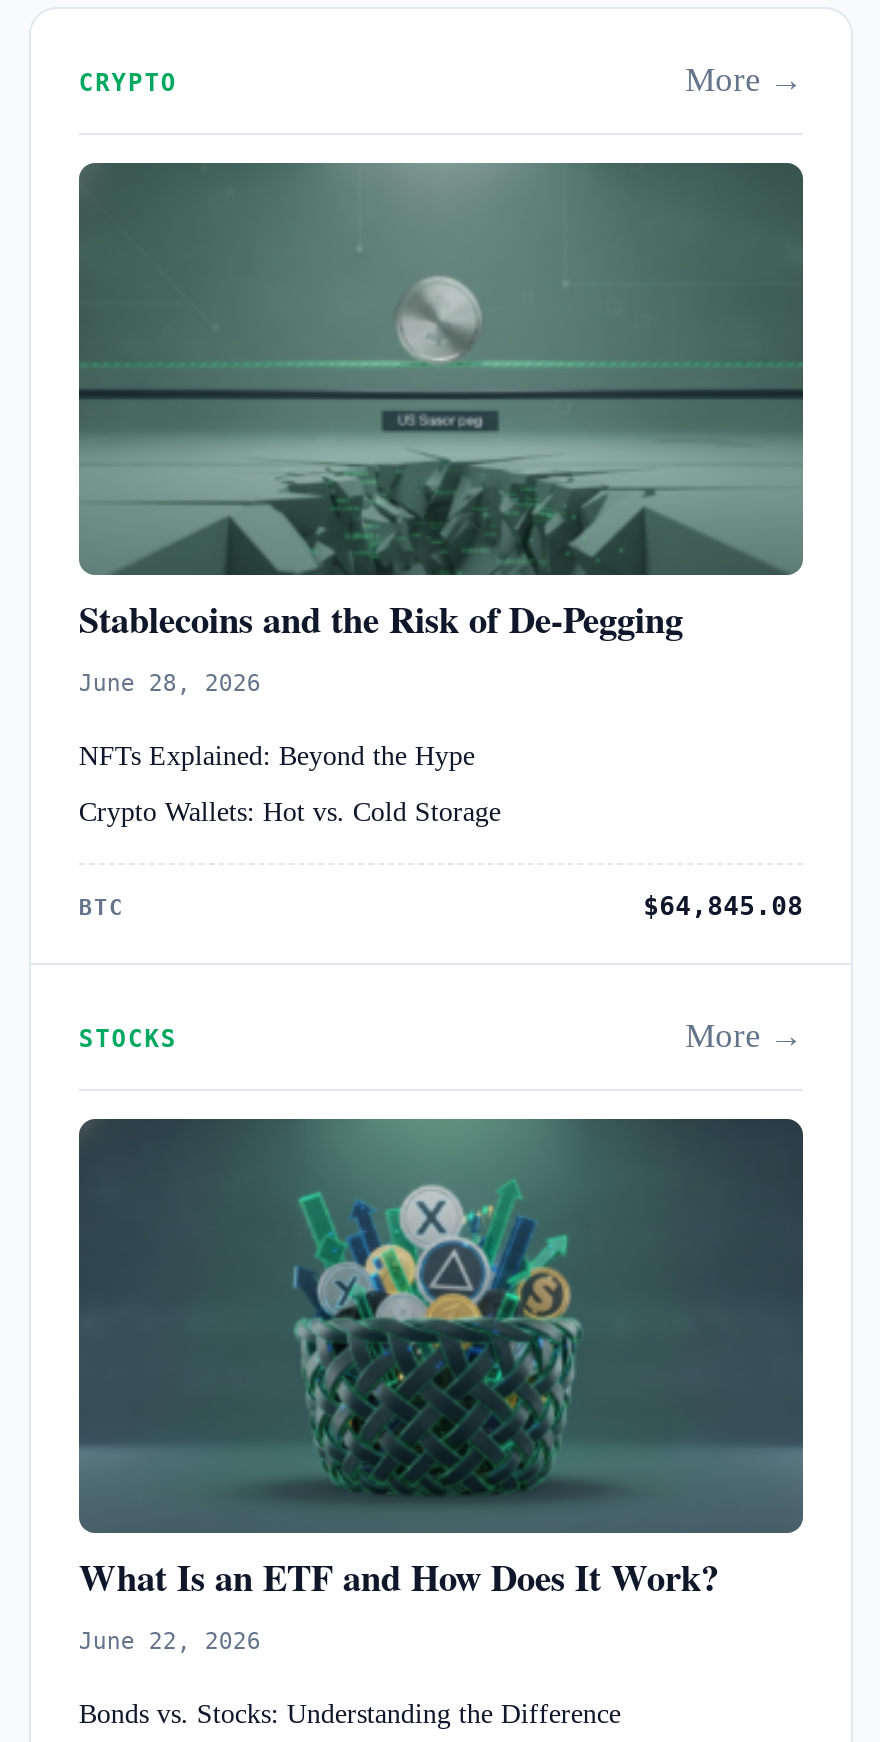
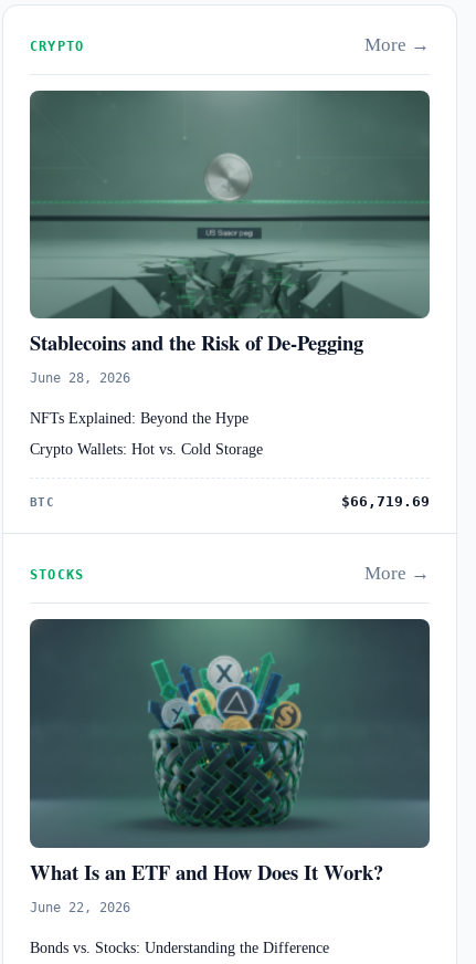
[643,891,803,921] $64,845.08 -> [341,493,430,510] $66,719.69

